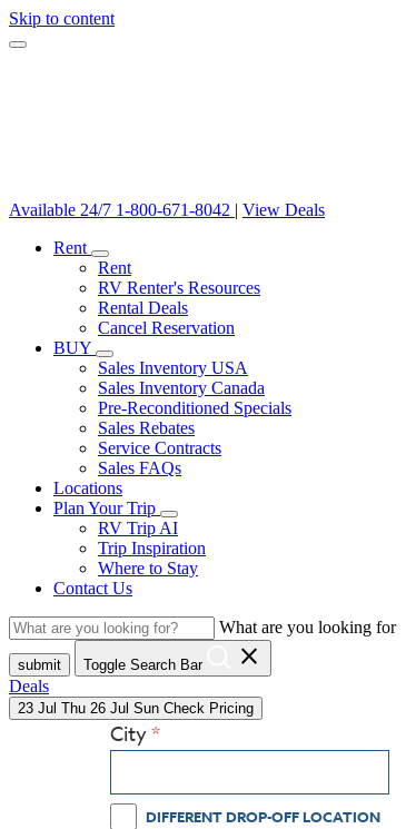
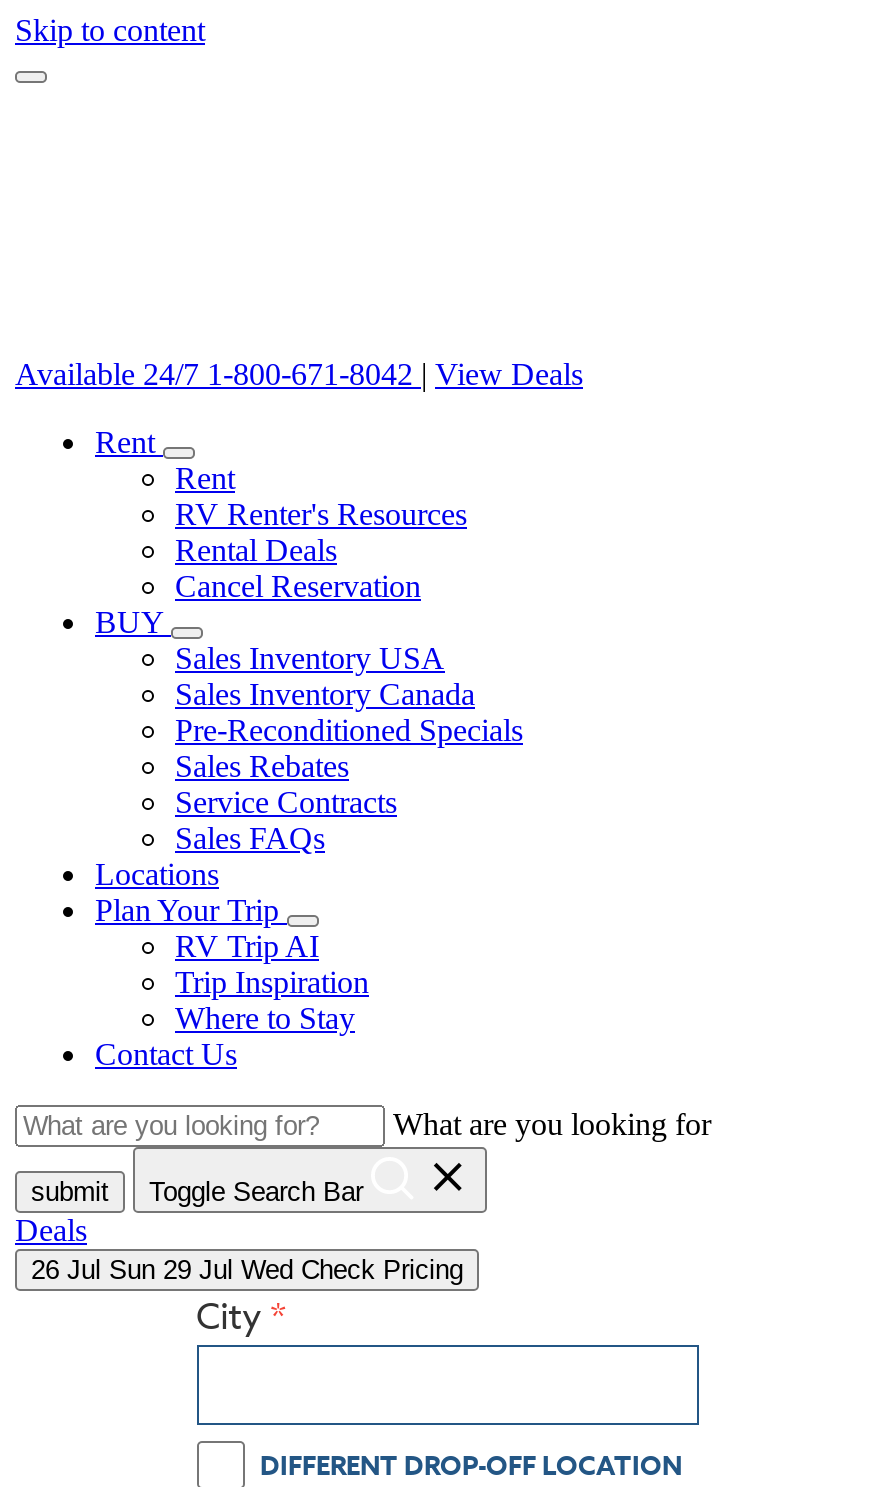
[18,700,254,717] 23 Jul Thu 26 Jul Sun Check Pricing -> [31,1255,463,1285] 26 Jul Sun 29 Jul Wed Check Pricing

